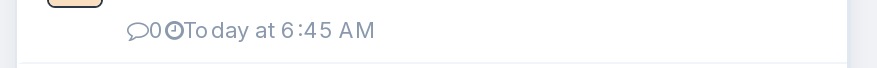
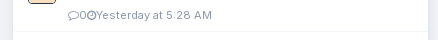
[183,16,375,44] Today at 6:45 AM -> [96,8,212,22] Yesterday at 5:28 AM

